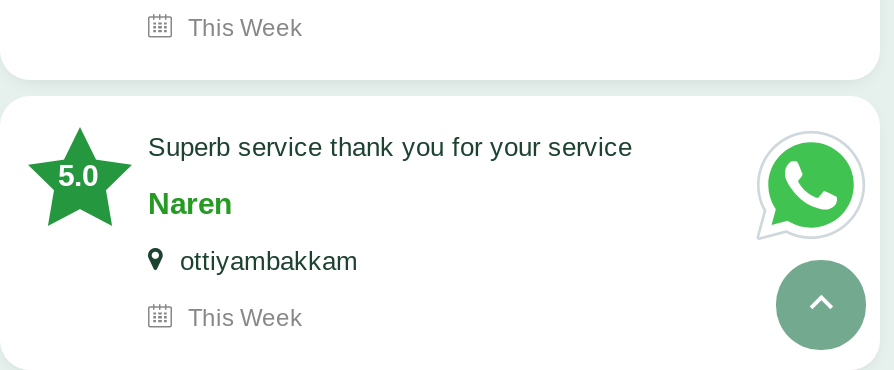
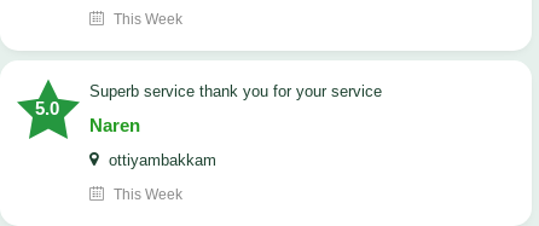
[758,132,864,240] [image] -> none
[774,258,868,352] [image] -> none

